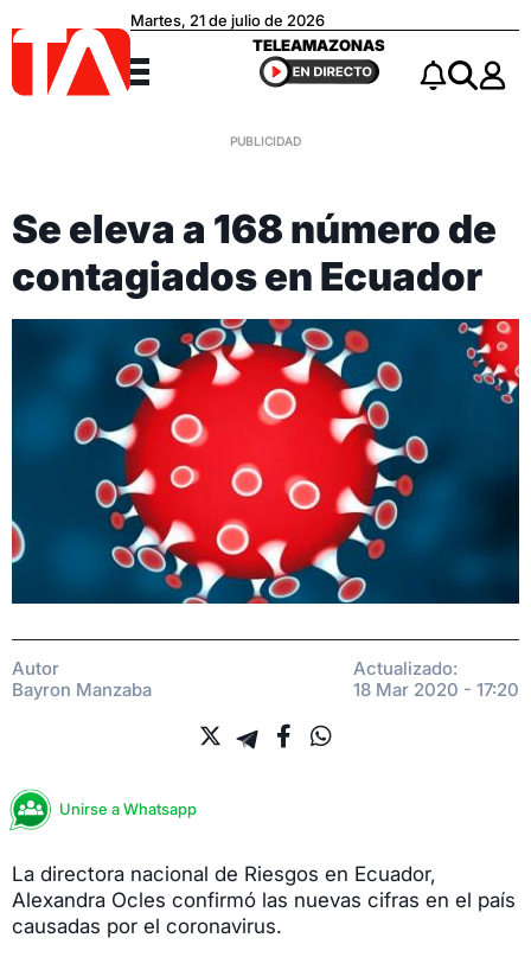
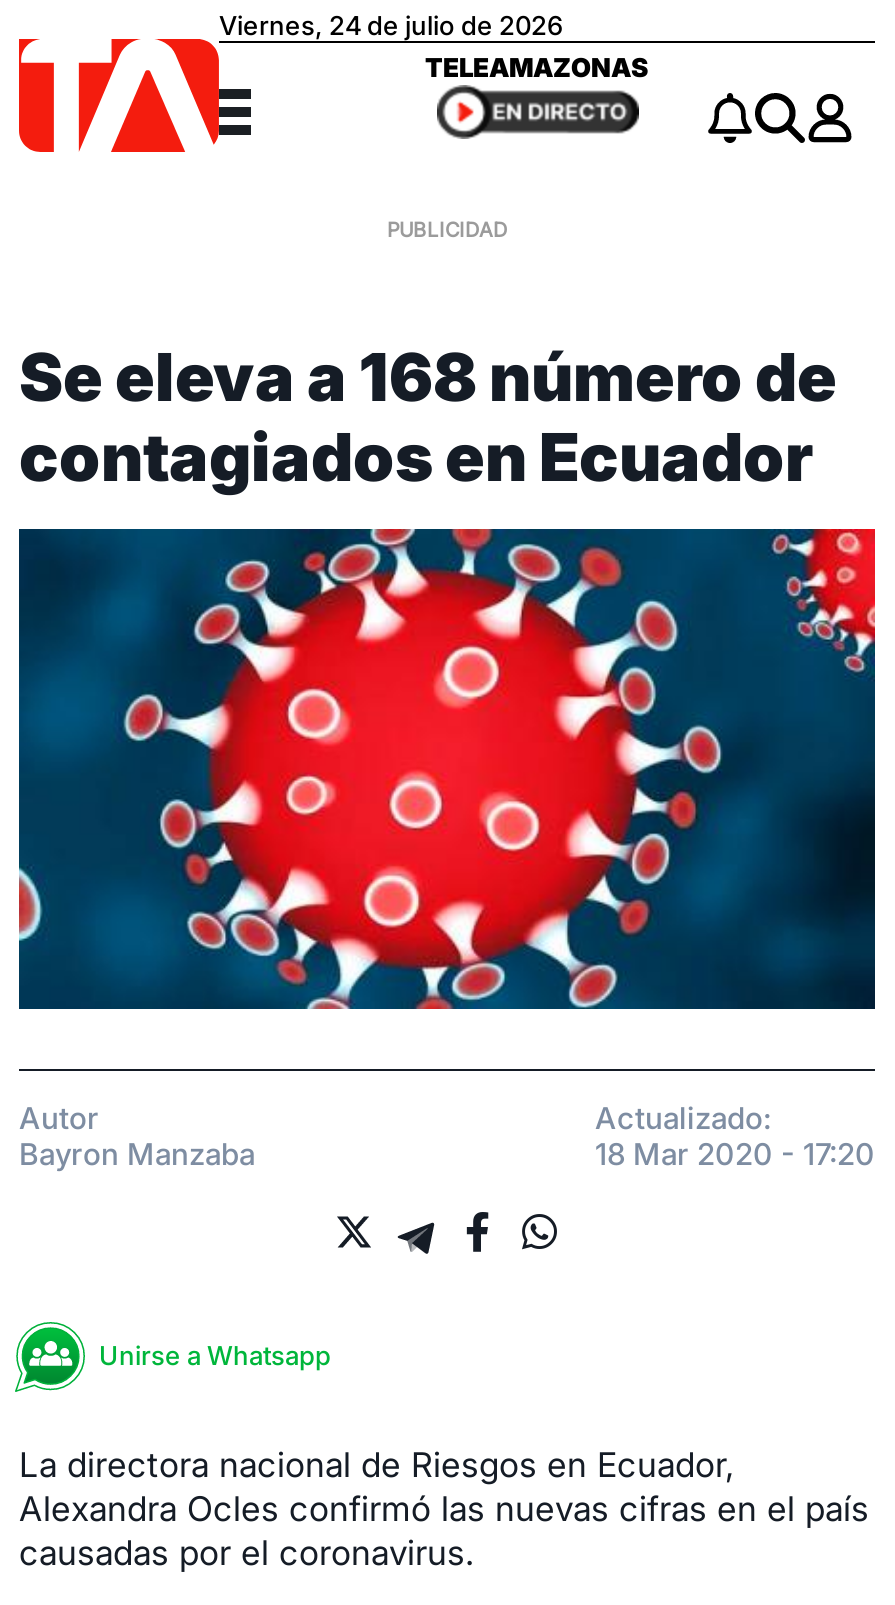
[130,11,325,30] Martes, 21 de julio de 2026 -> [219,10,563,42] Viernes, 24 de julio de 2026

